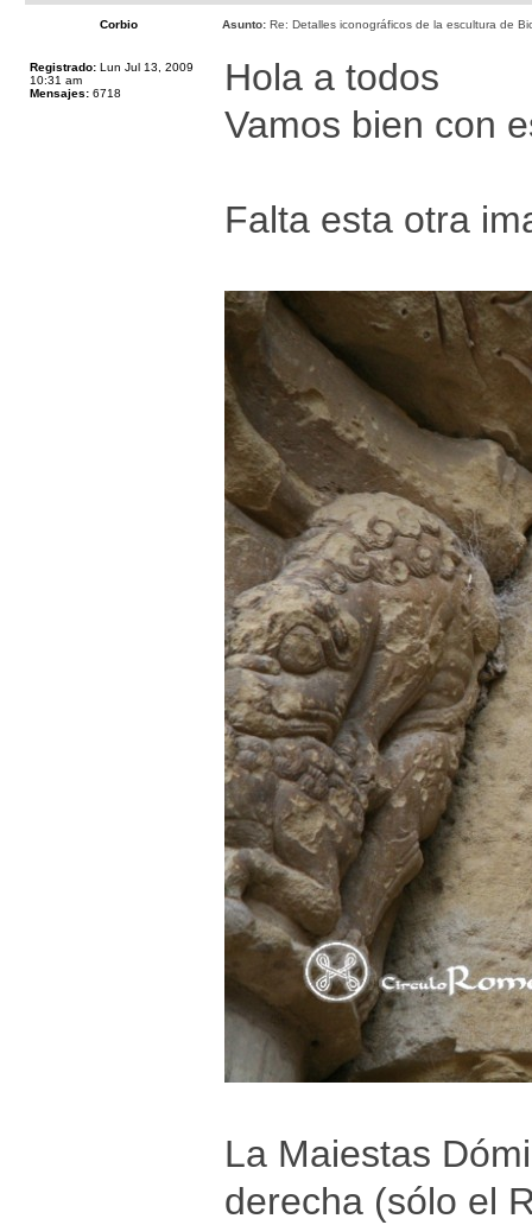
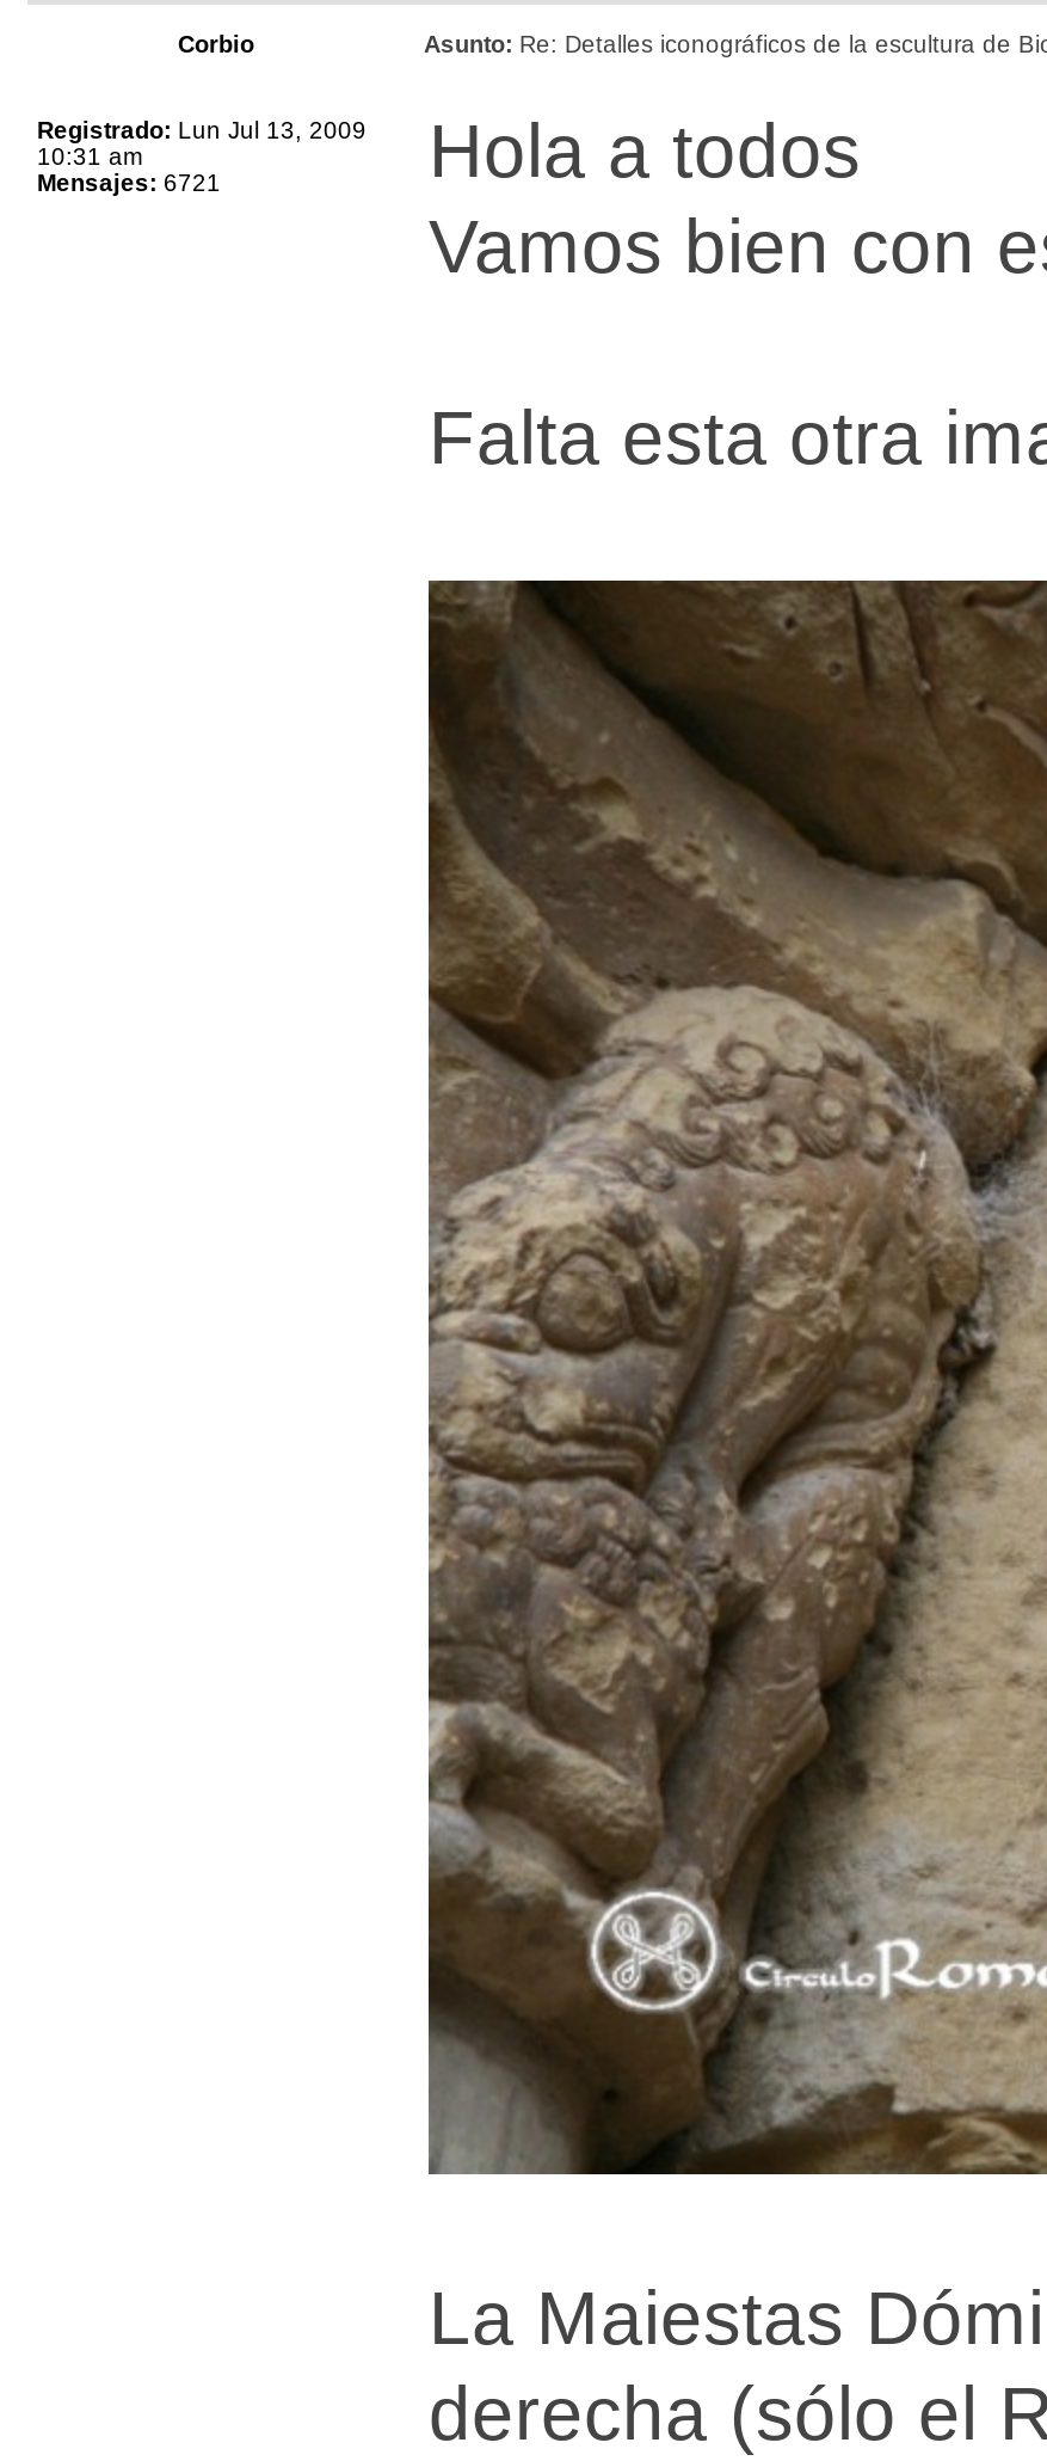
[30,87,121,100] Mensajes: 6718 -> [37,170,221,196] Mensajes: 6721

